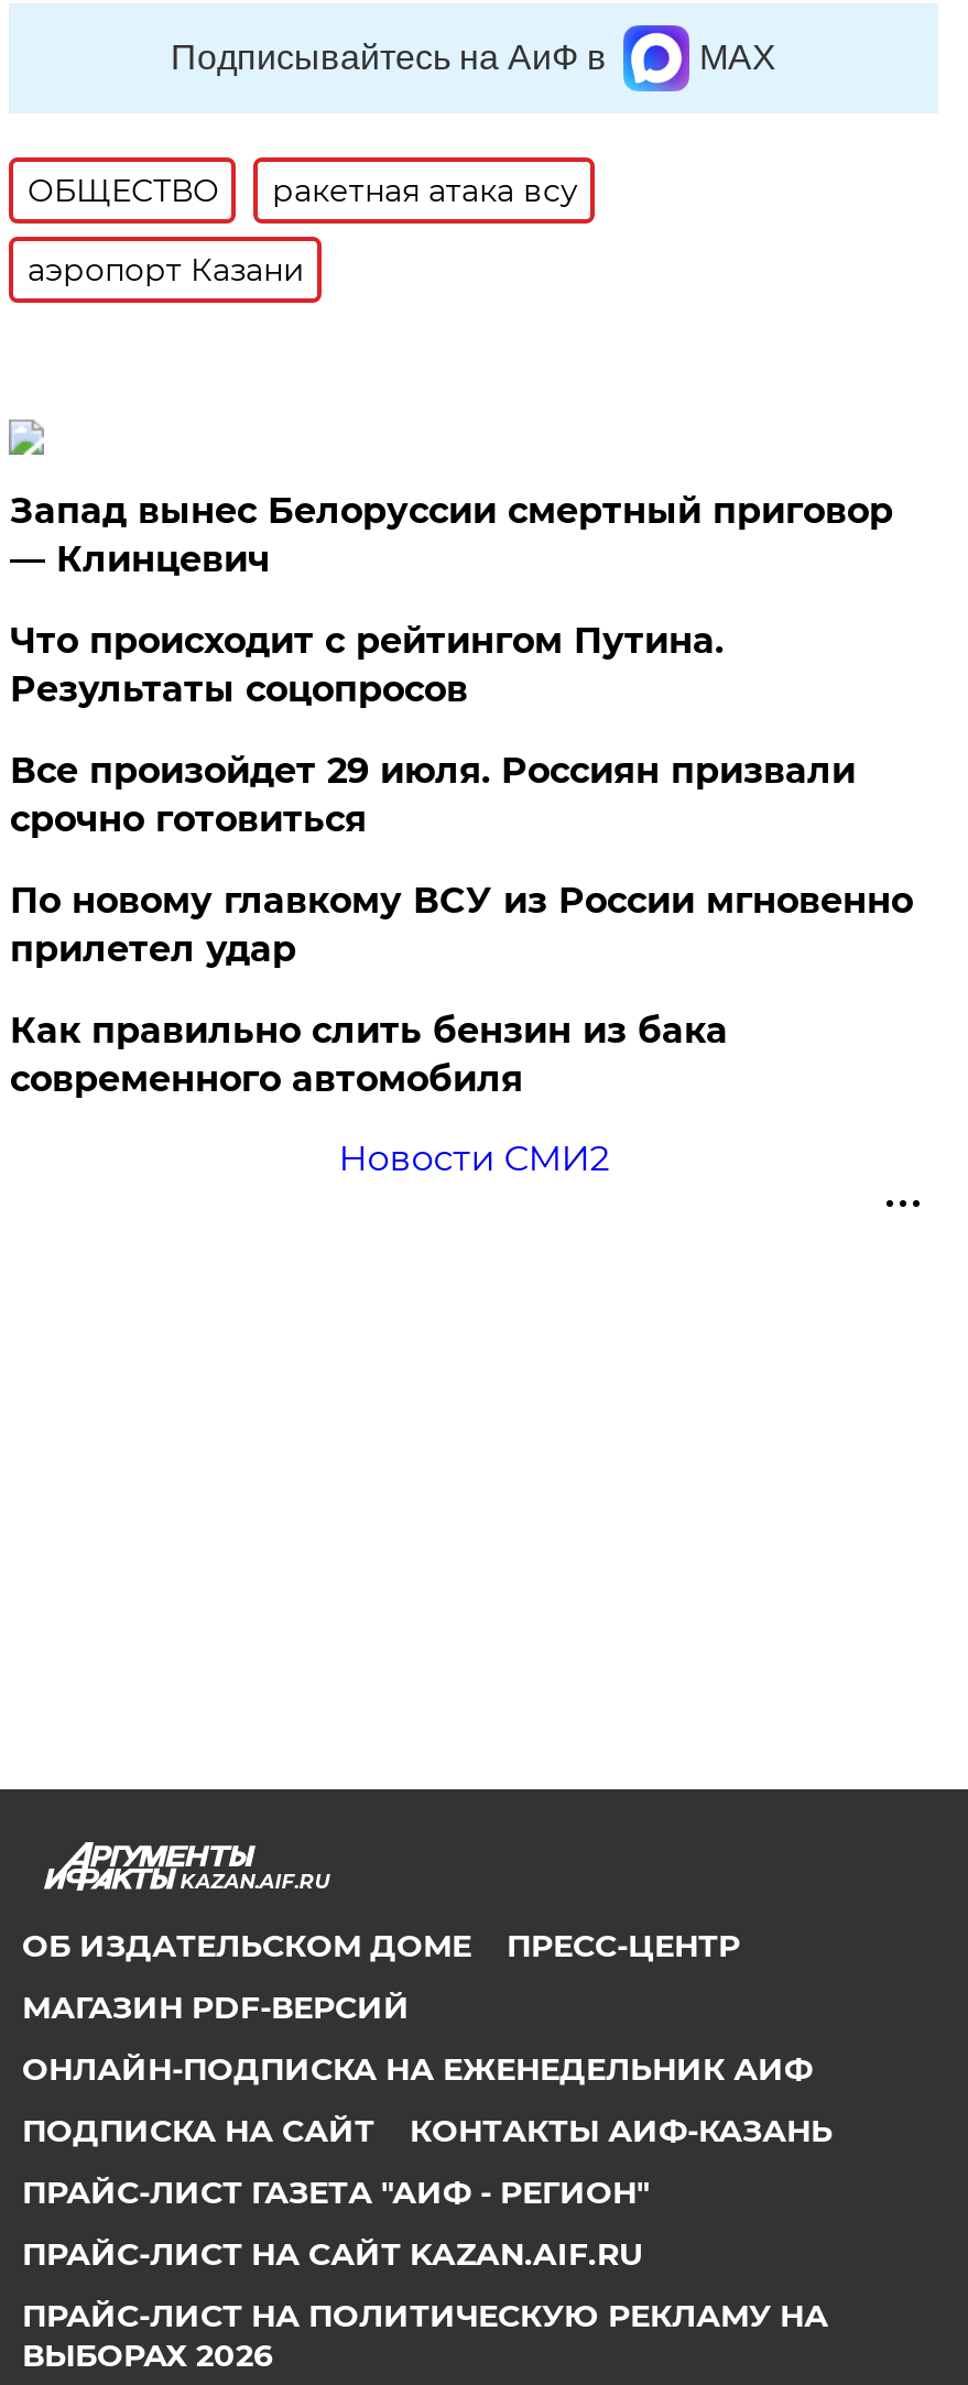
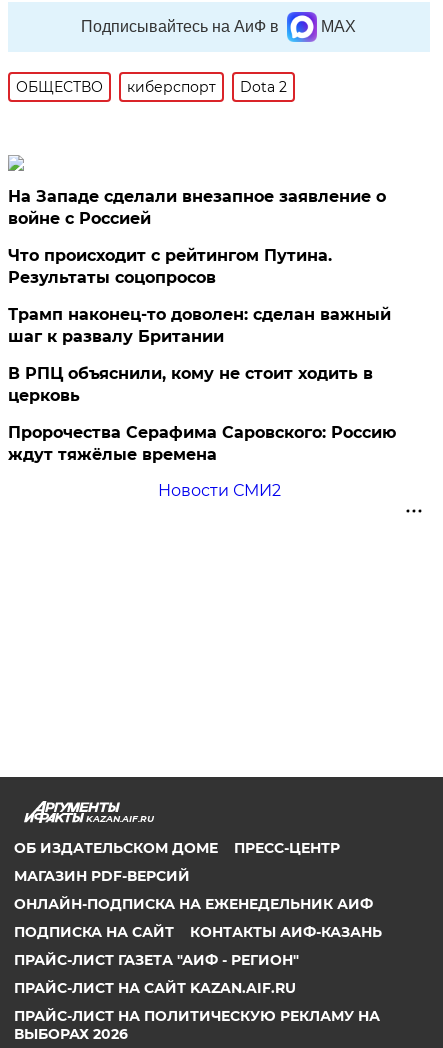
[27,171,578,290] ракетная атака всу | аэропорт Казани -> [127,78,287,96] киберспорт | Dota 2
[10,490,893,580] Запад вынес Белоруссии смертный приговор | — Клинцевич -> [8,187,386,228] На Западе сделали внезапное заявление о | войне с Россией
[10,750,855,840] Все произойдет 29 июля. Россиян призвали | срочно готовиться -> [8,305,391,346] Трамп наконец-то доволен: сделан важный | шаг к развалу Британии
[10,880,913,970] По новому главкому ВСУ из России мгновенно | прилетел удар -> [8,364,373,405] В РПЦ объяснили, кому не стоит ходить в | церковь
[10,1010,728,1100] Как правильно слить бензин из бака | современного автомобиля -> [8,423,396,464] Пророчества Серафима Саровского: Россию | ждут тяжёлые времена

